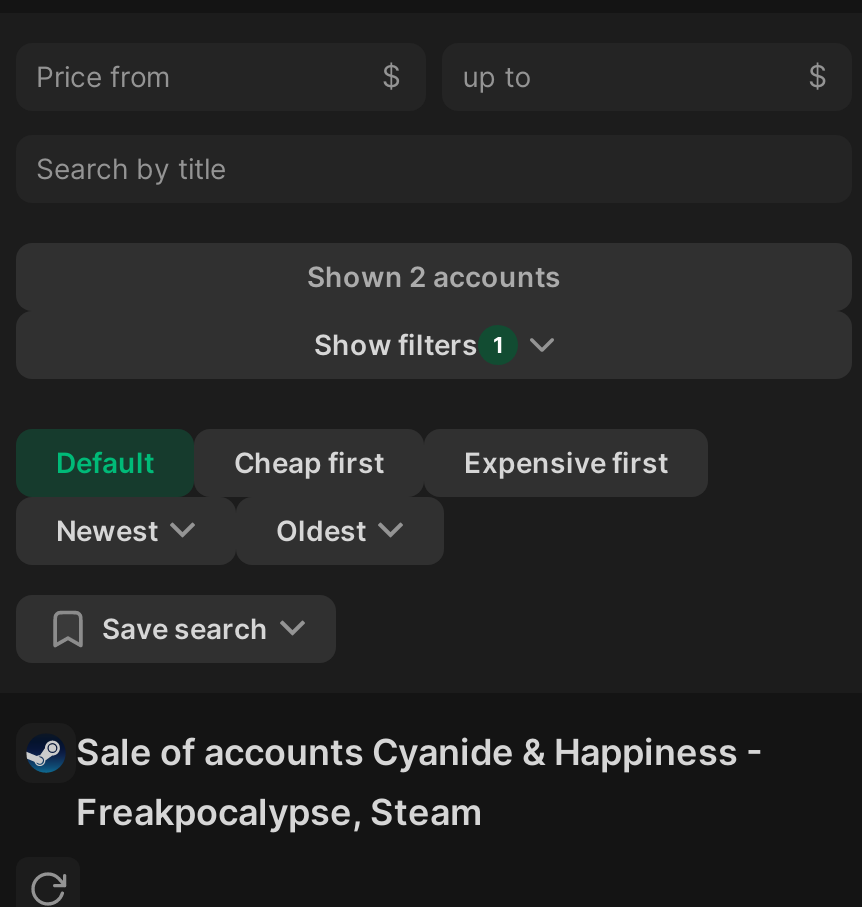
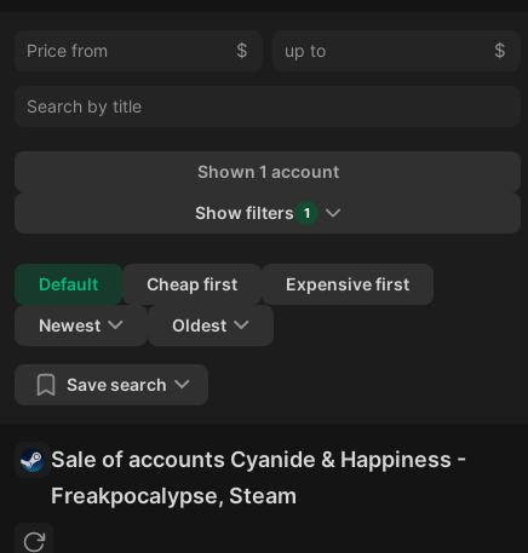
[307,259,561,293] Shown 2 accounts -> [197,161,338,182] Shown 1 account

